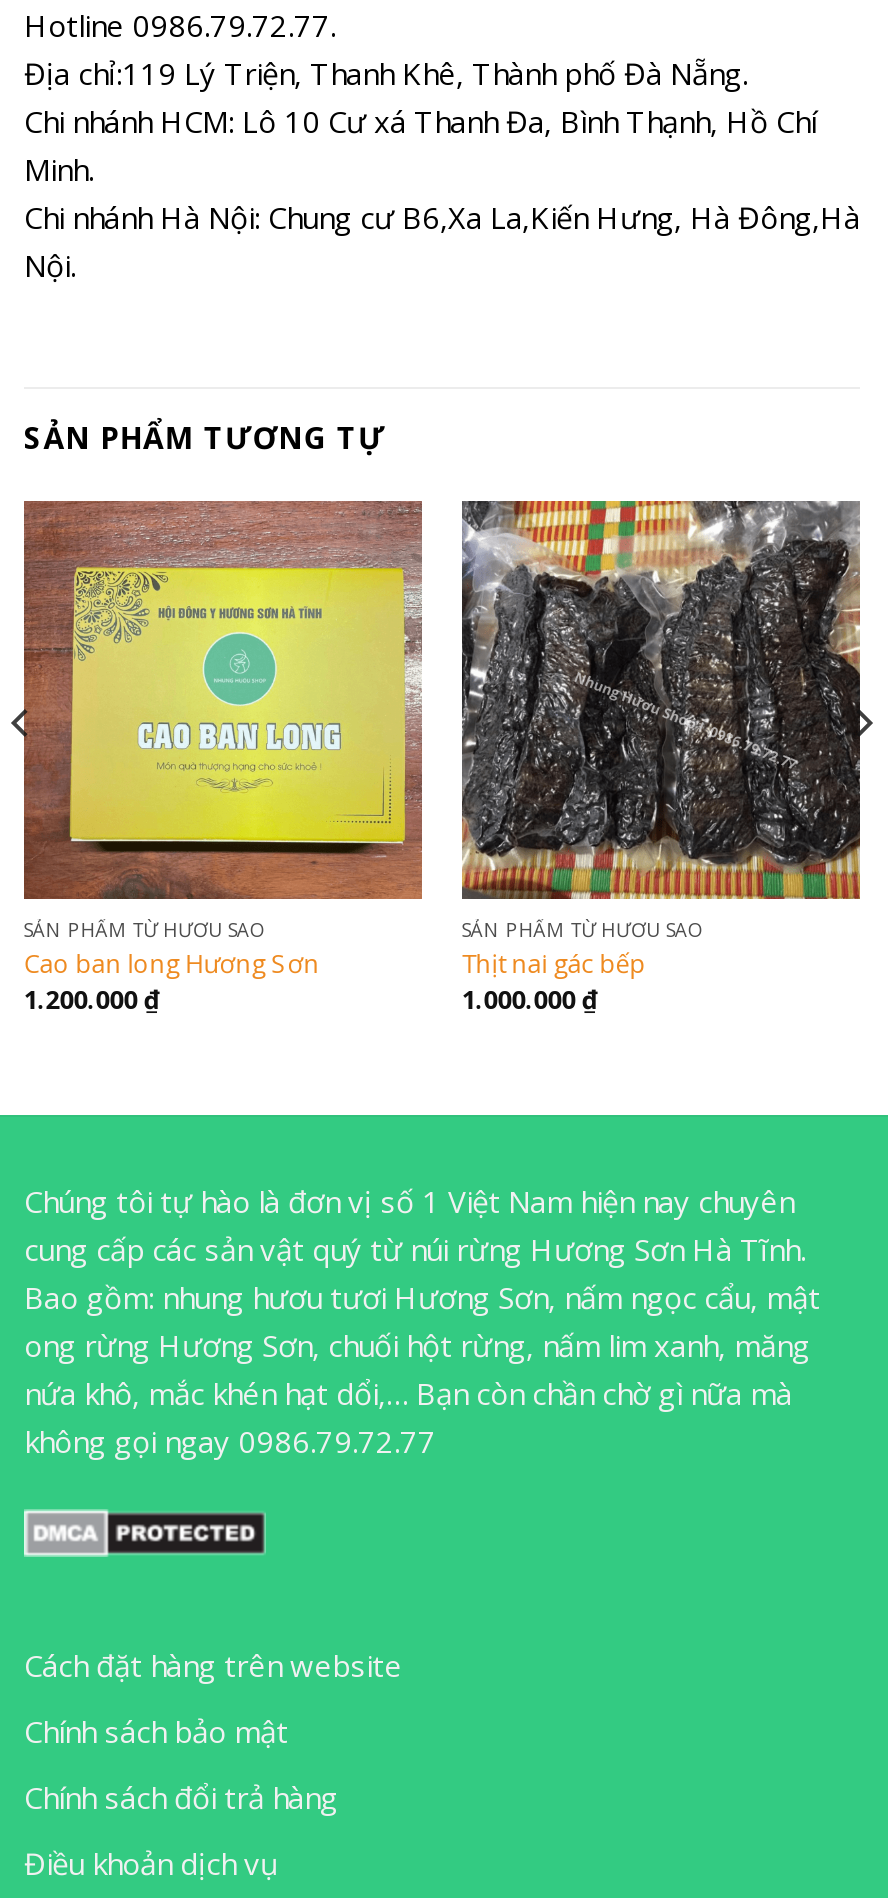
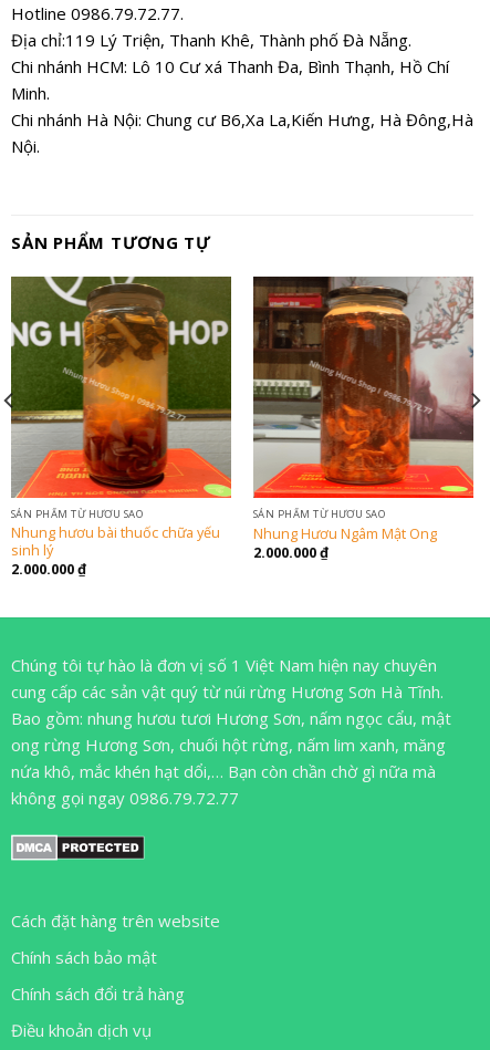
[22,500,424,1016] [image] | Cao ban long Hương Sơn | 1.200.000 ₫ -> [11,276,232,579] [image] | Nhung hươu bài thuốc chữa yếu | sinh lý | 2.000.000₫
[460,500,862,1016] [image] | Thịt nai gác bếp | 1.000.000 ₫ -> [252,276,475,562] [image] | Nhung Hươu Ngâm Mật Ong | 2.000.000 ₫

